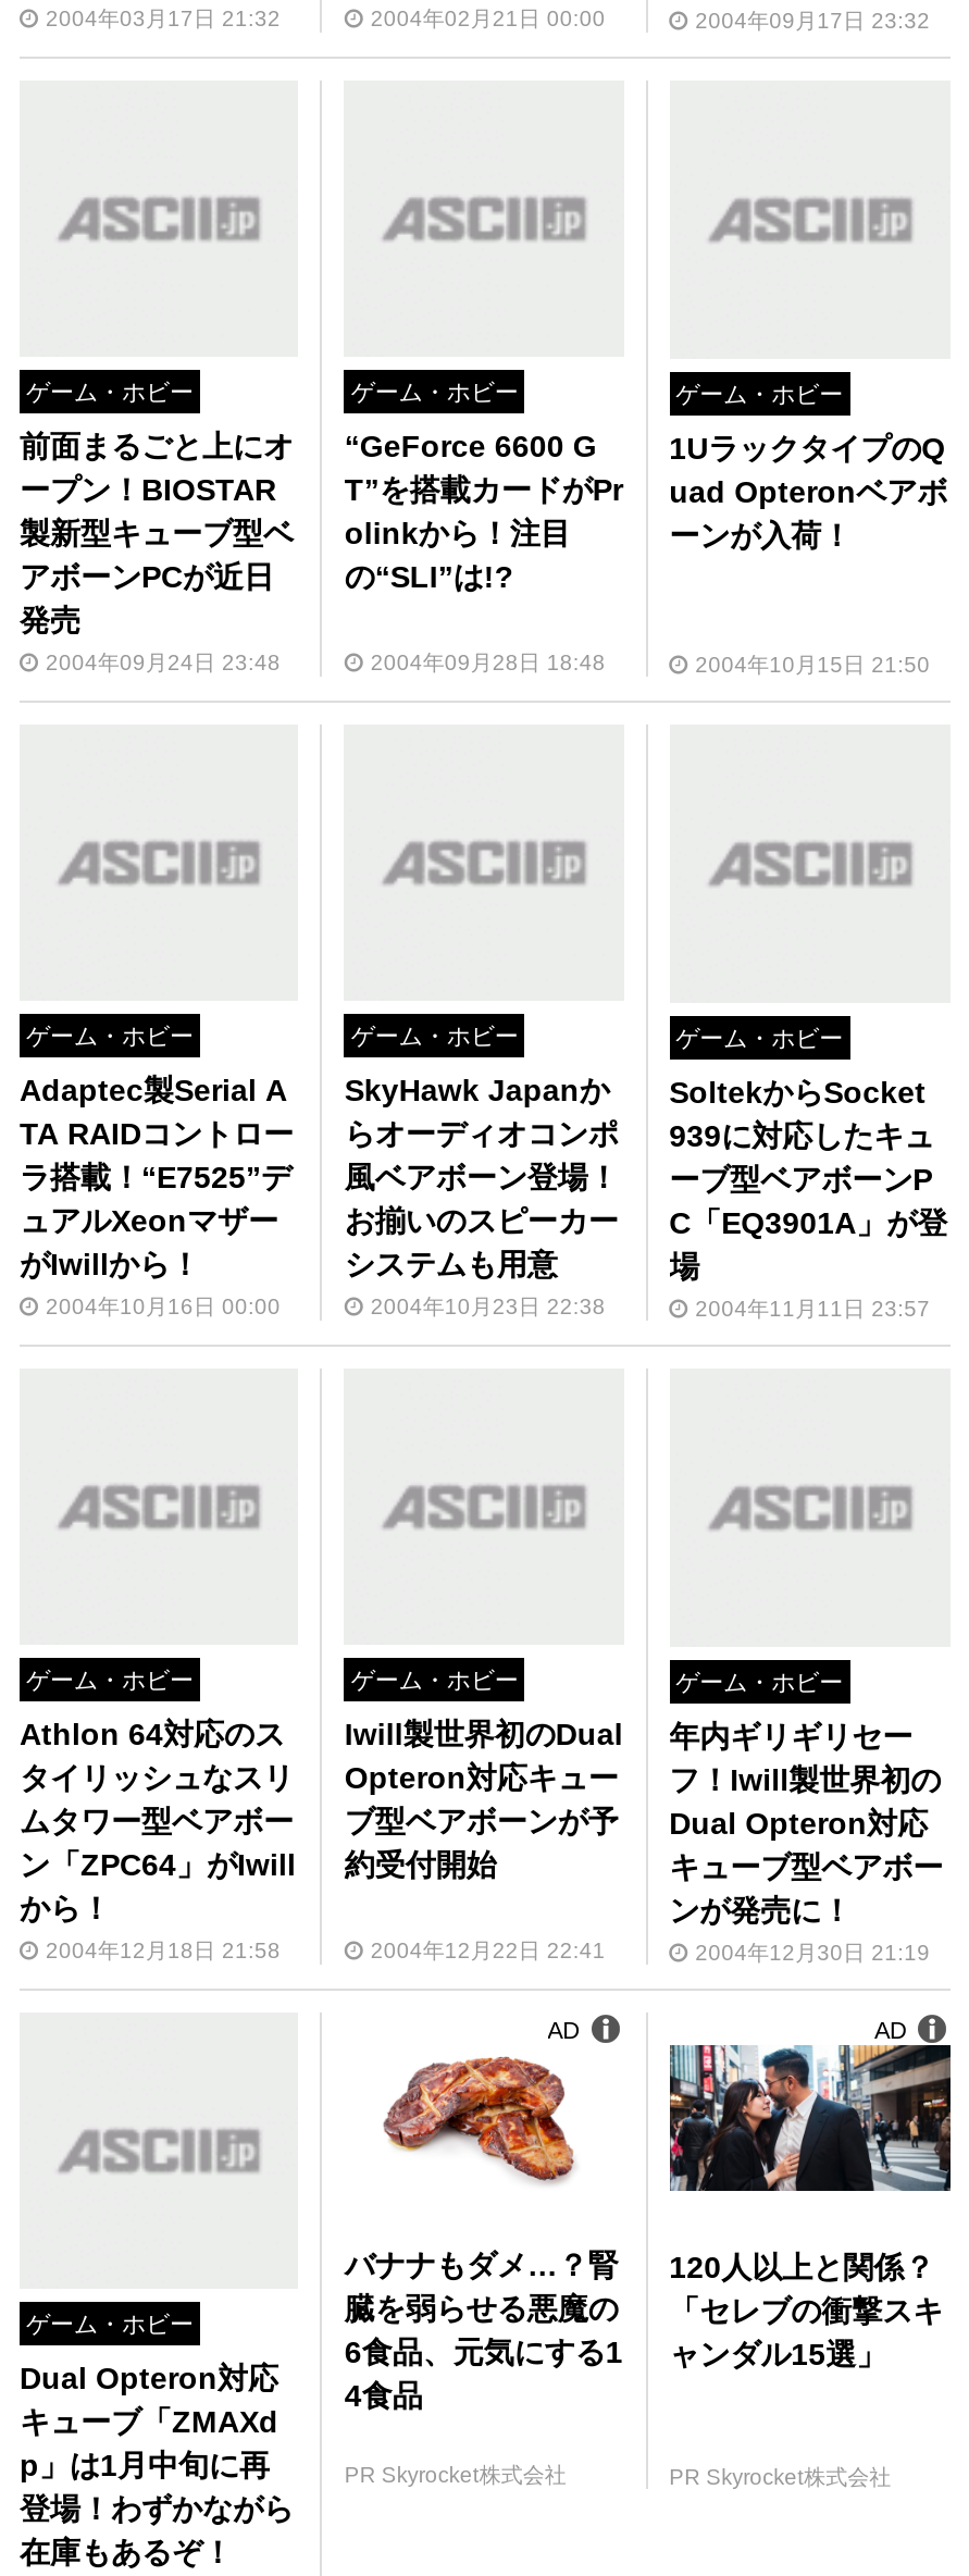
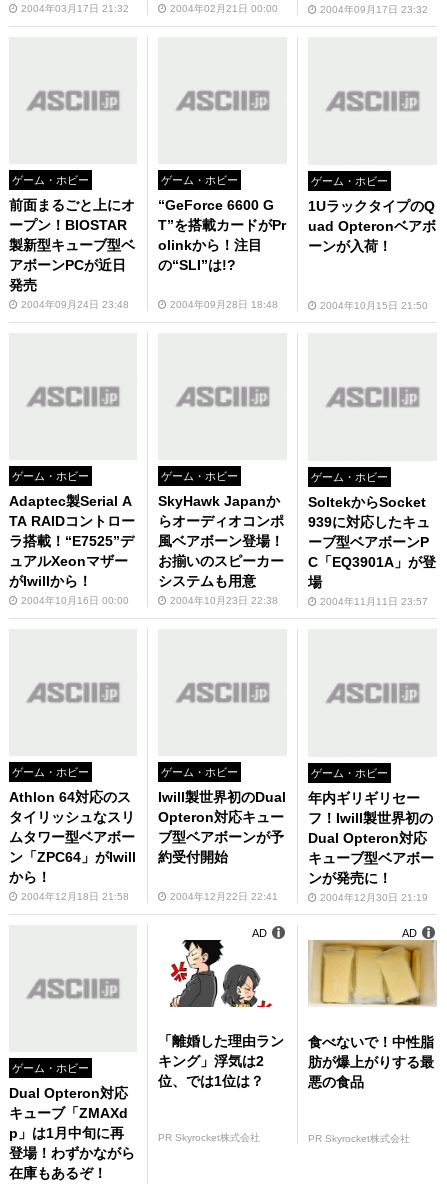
[344,2045,623,2413] [image] | バナナもダメ…？腎 | 臓を弱らせる悪魔の | 6食品、元気にする1 | 4食品 -> [158,939,284,1089] [image] | 「離婚した理由ラン | キング」浮気は2 | 位、では1位は？
[668,2043,953,2371] [image] | 120人以上と関係？ | 「セレブの衝撃スキ | ャンダル15選」 -> [308,939,437,1090] [image] | 食べないで！中性脂 | 肪が爆上がりする最 | 悪の食品

